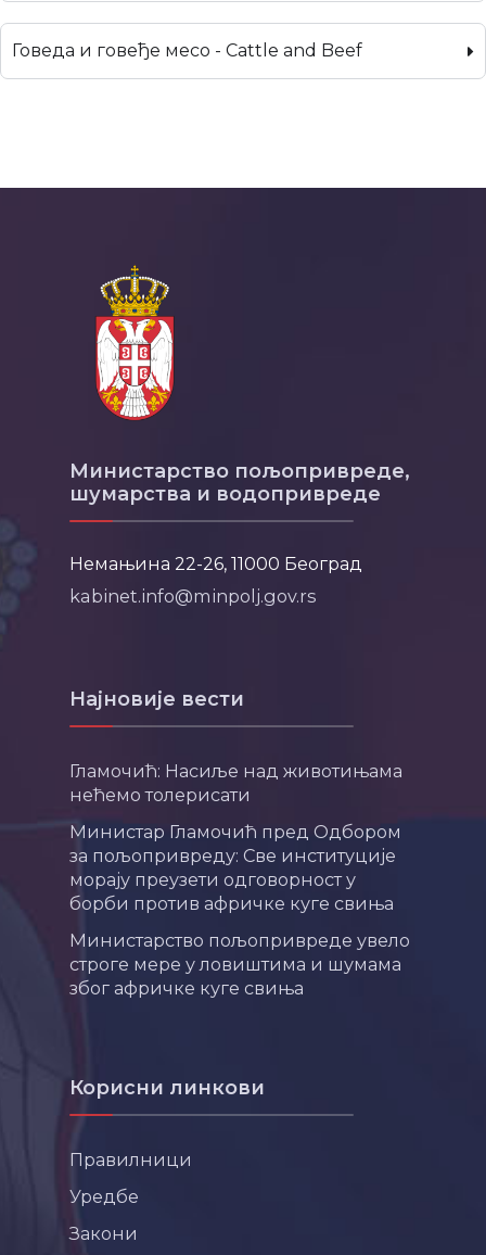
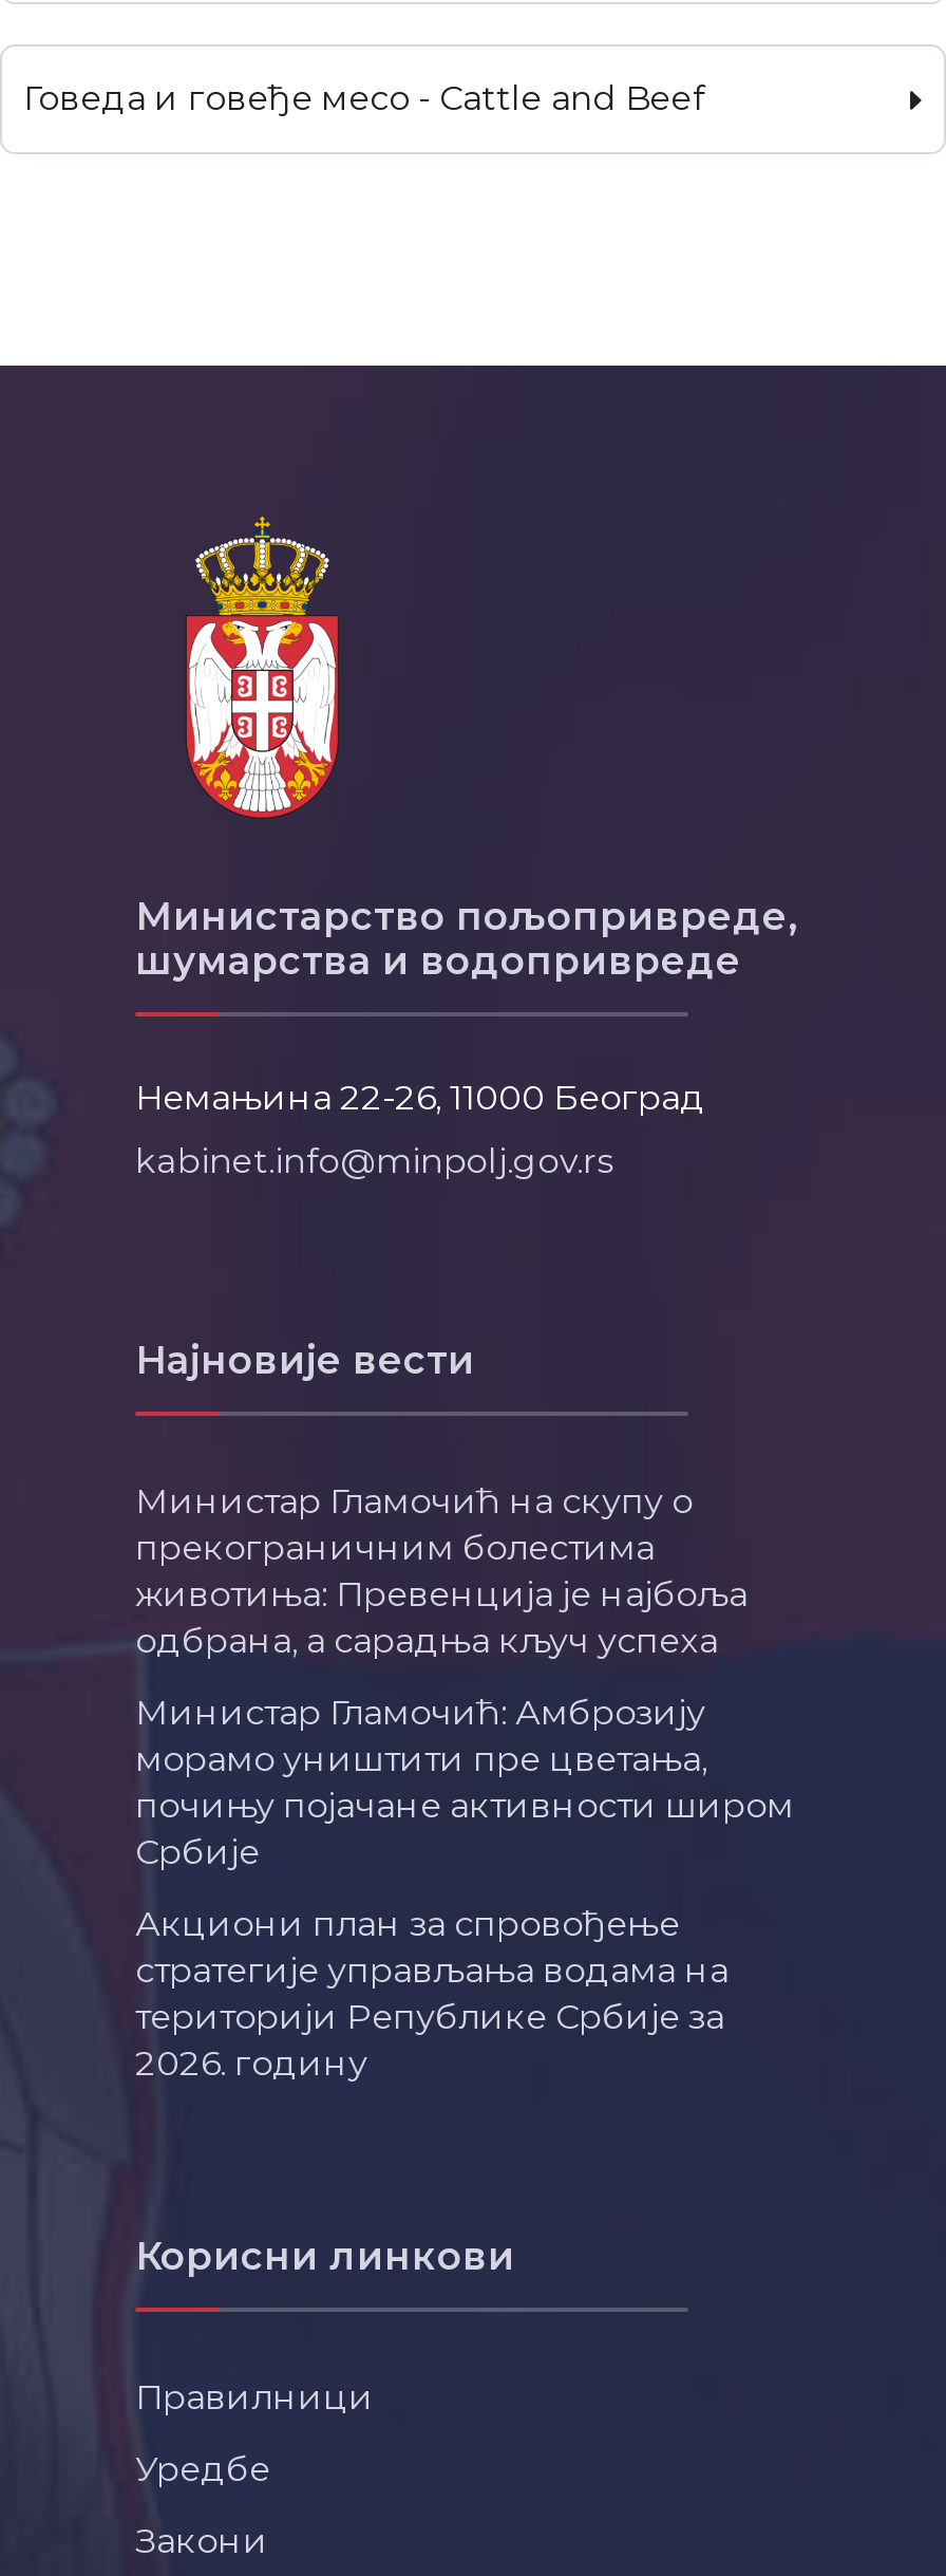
[69,760,402,806] Гламочић: Насиље над животињама | нећемо толерисати -> [135,1480,748,1662] Министар Гламочић на скупу о | прекограничним болестима | животиња: Превенција је најбоља | одбрана, а сарадња кључ успеха
[69,821,401,914] Министар Гламочић пред Одбором | за пољопривреду: Све институције | морају преузети одговорност у | борби против афричке куге свиња -> [135,1691,794,1873] Министар Гламочић: Амброзију | морамо уништити пре цветања, | почињу појачане активности широм | Србије
[69,930,410,999] Министарство пољопривреде увело | строге мере у ловиштима и шумама | због афричке куге свиња -> [135,1903,729,2084] Акциони план за спровођење | стратегије управљања водама на | територији Републике Србије за | 2026. годину

